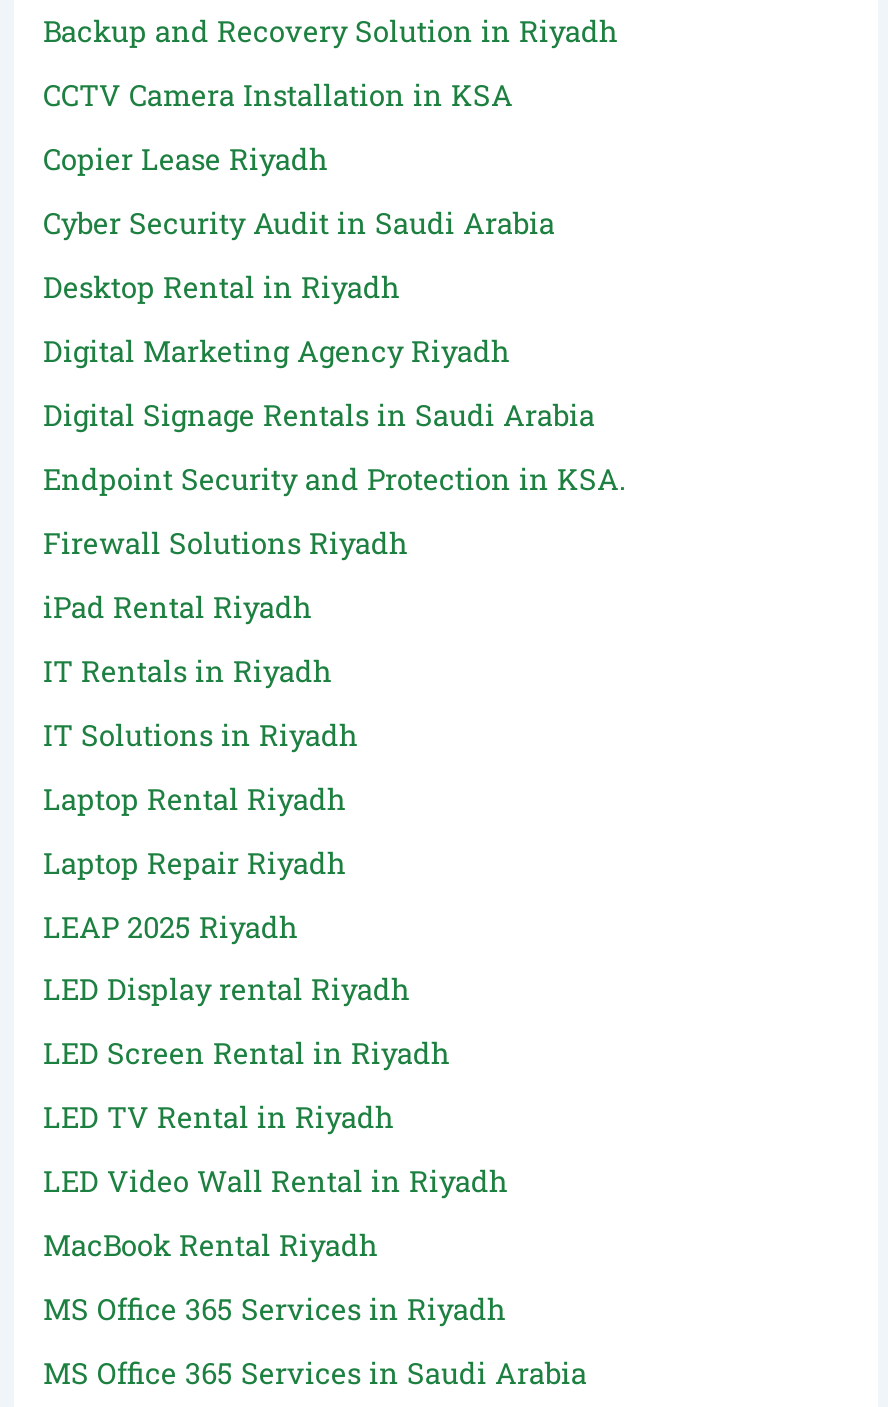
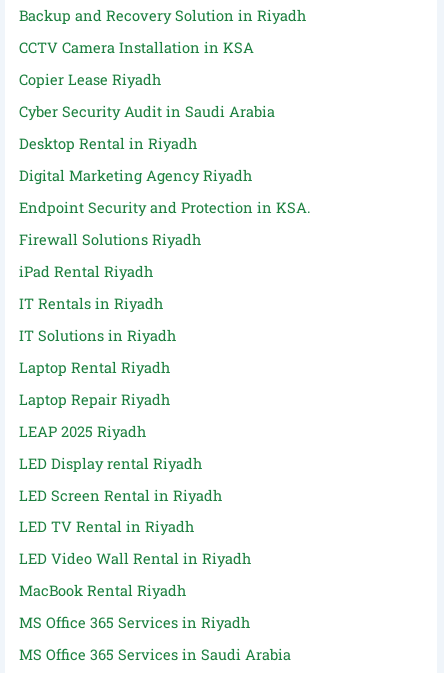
[43,396,595,434] Digital Signage Rentals in Saudi Arabia -> none

